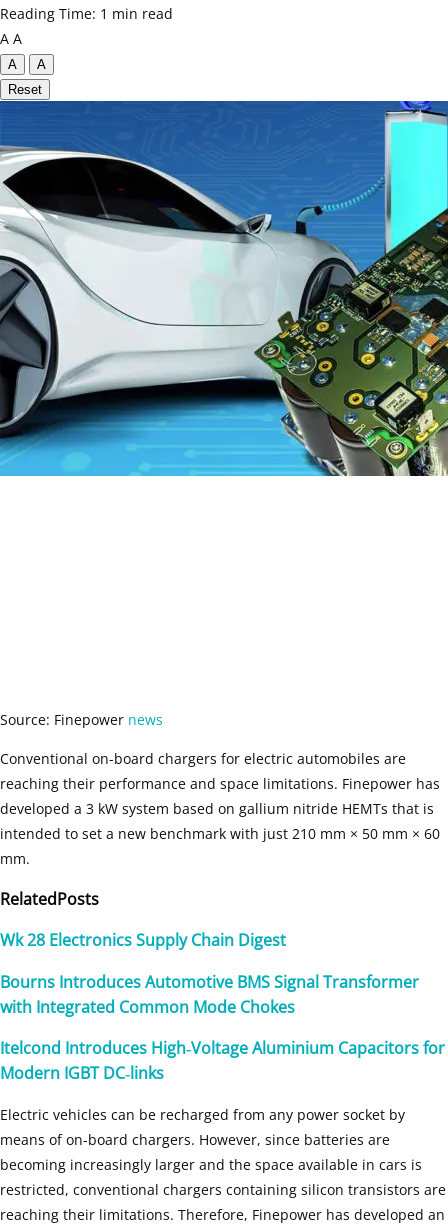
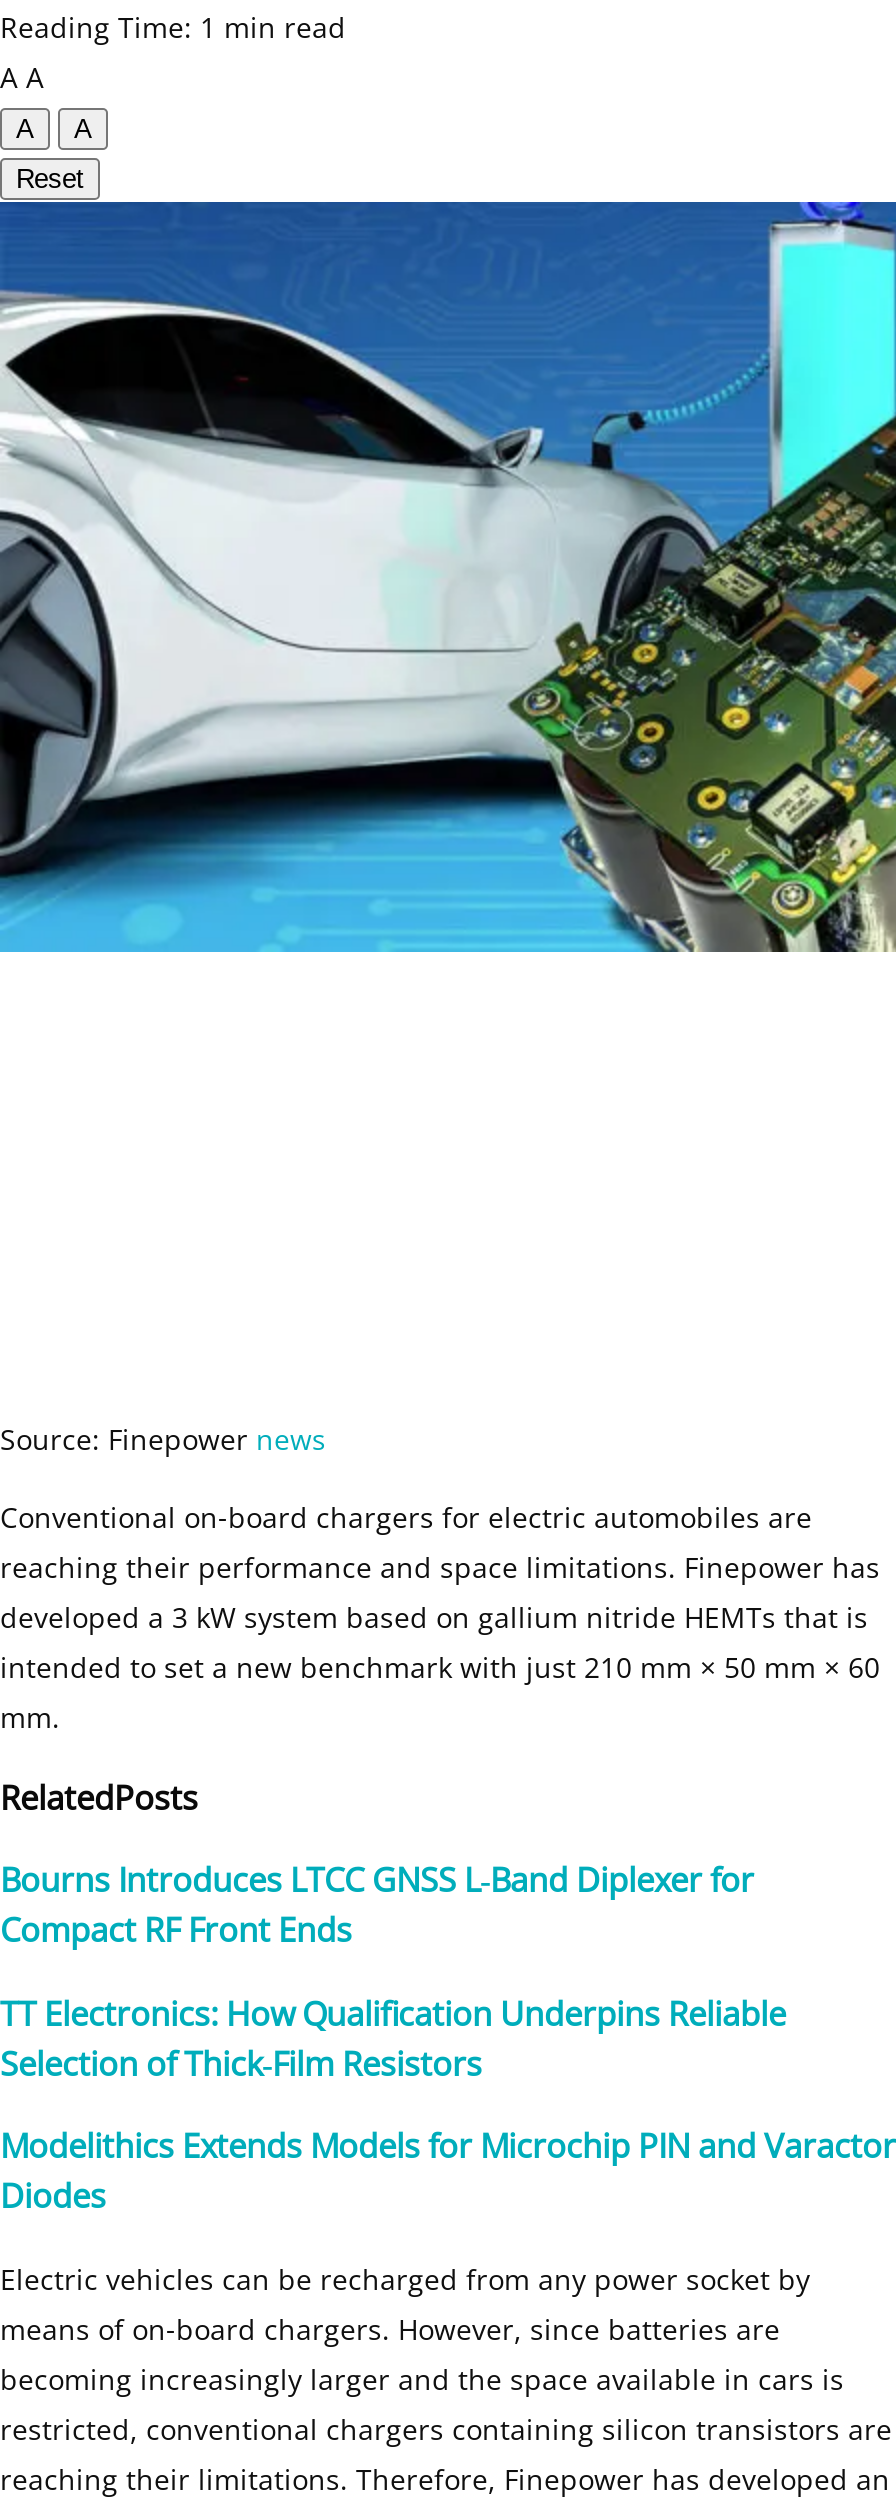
[0,929,286,951] Wk 28 Electronics Supply Chain Digest -> [0,1858,754,1952] Bourns Introduces LTCC GNSS L‑Band Diplexer for | Compact RF Front Ends
[0,971,419,1018] Bourns Introduces Automotive BMS Signal Transformer | with Integrated Common Mode Chokes -> [0,1991,786,2085] TT Electronics: How Qualification Underpins Reliable | Selection of Thick‑Film Resistors
[0,1037,445,1084] Itelcond Introduces High‑Voltage Aluminium Capacitors for | Modern IGBT DC‑links -> [0,2124,896,2218] Modelithics Extends Models for Microchip PIN and Varactor | Diodes

